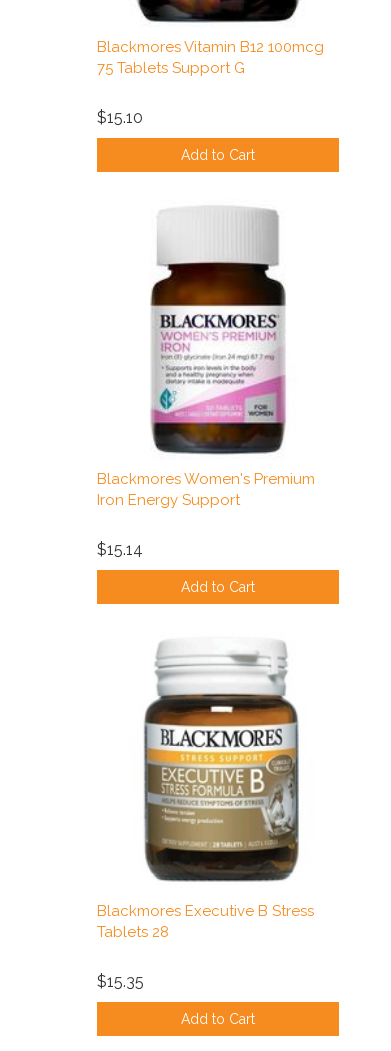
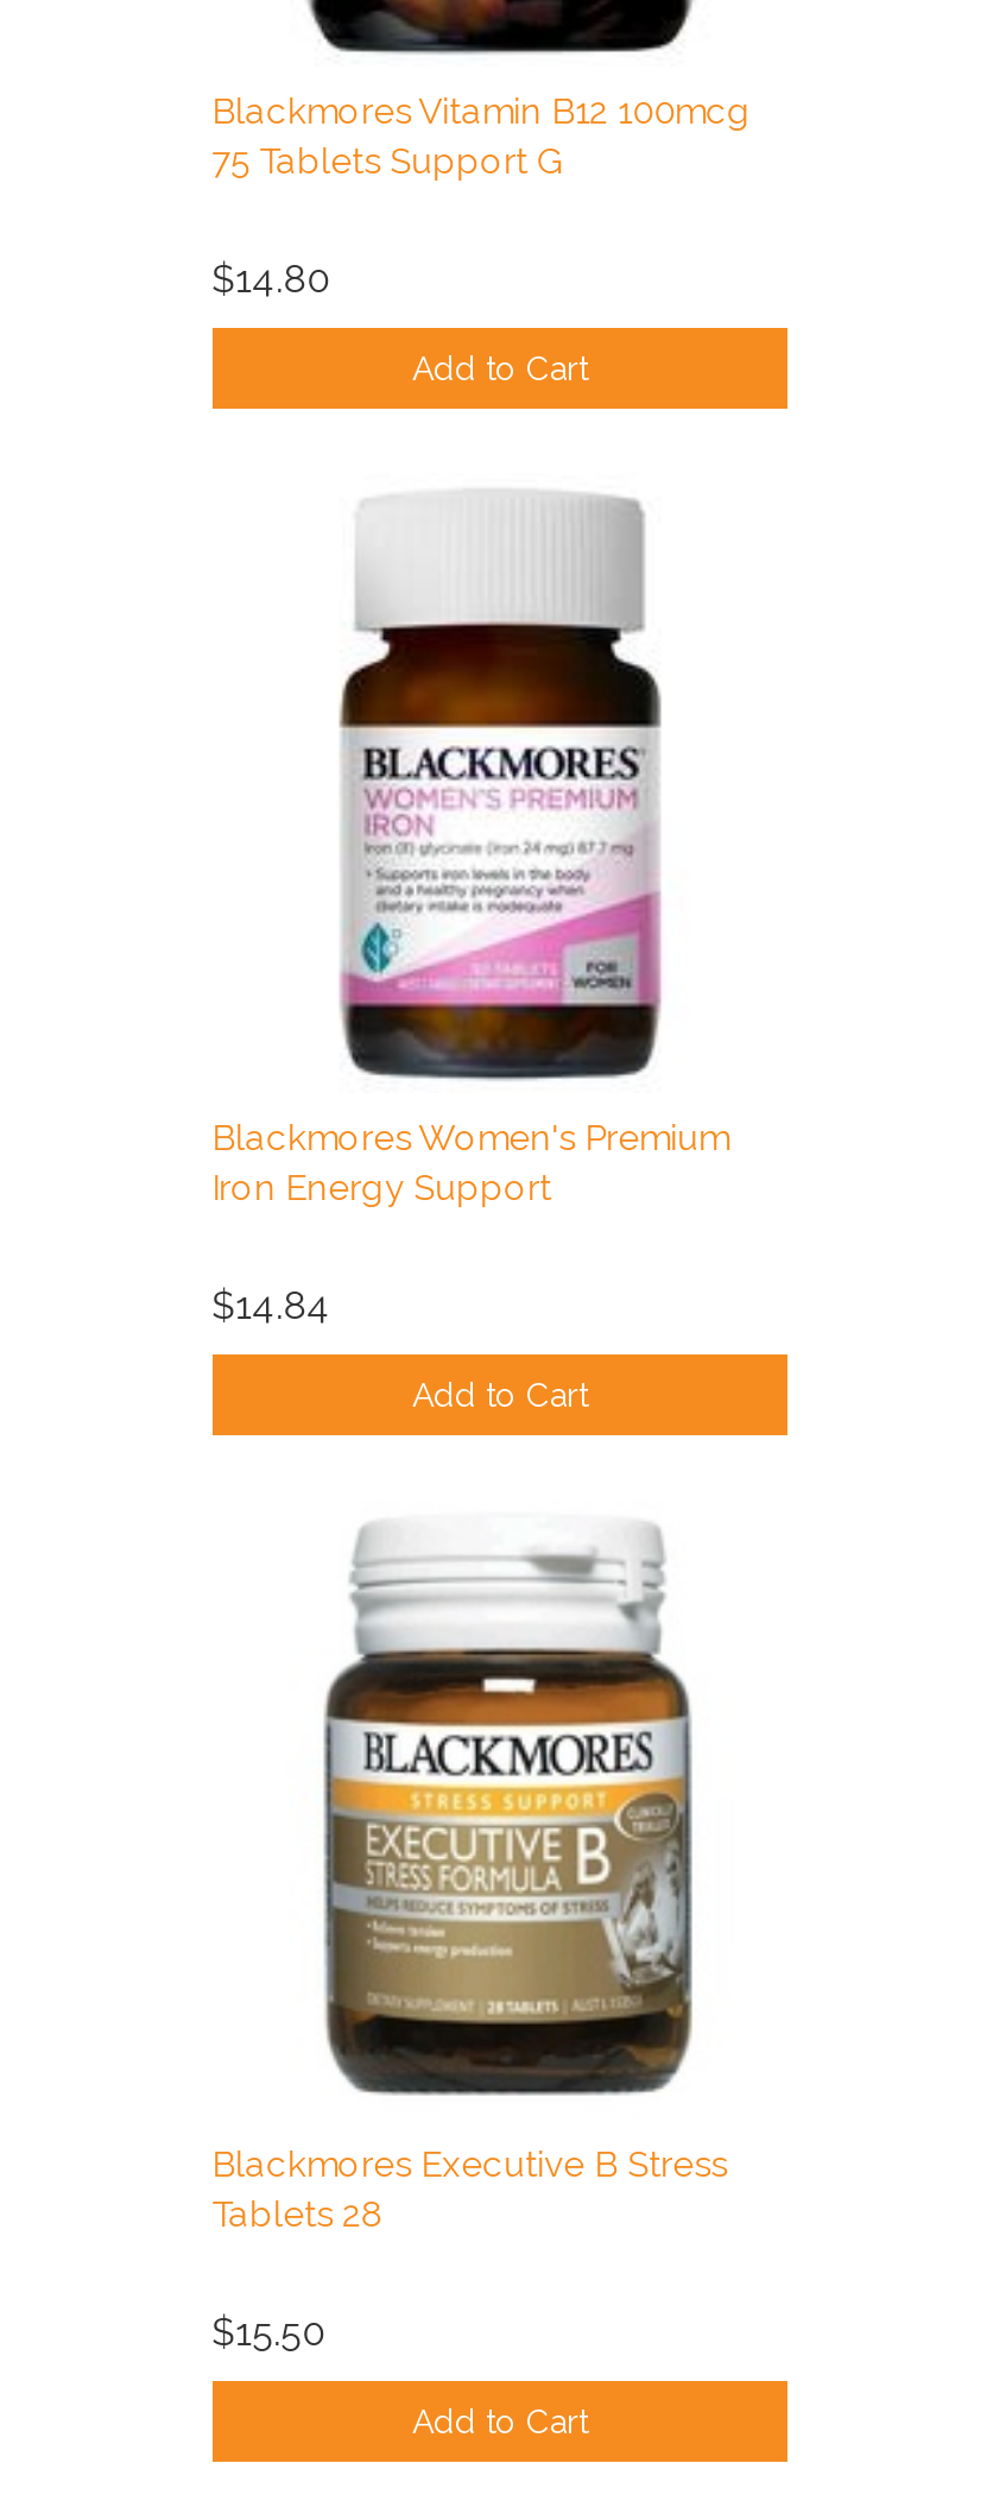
[97,108,143,127] $15.10 -> [212,258,331,303] $14.80
[97,540,143,559] $15.14 -> [212,1283,331,1328] $14.84
[97,972,144,991] $15.35 -> [212,2309,326,2354] $15.50

